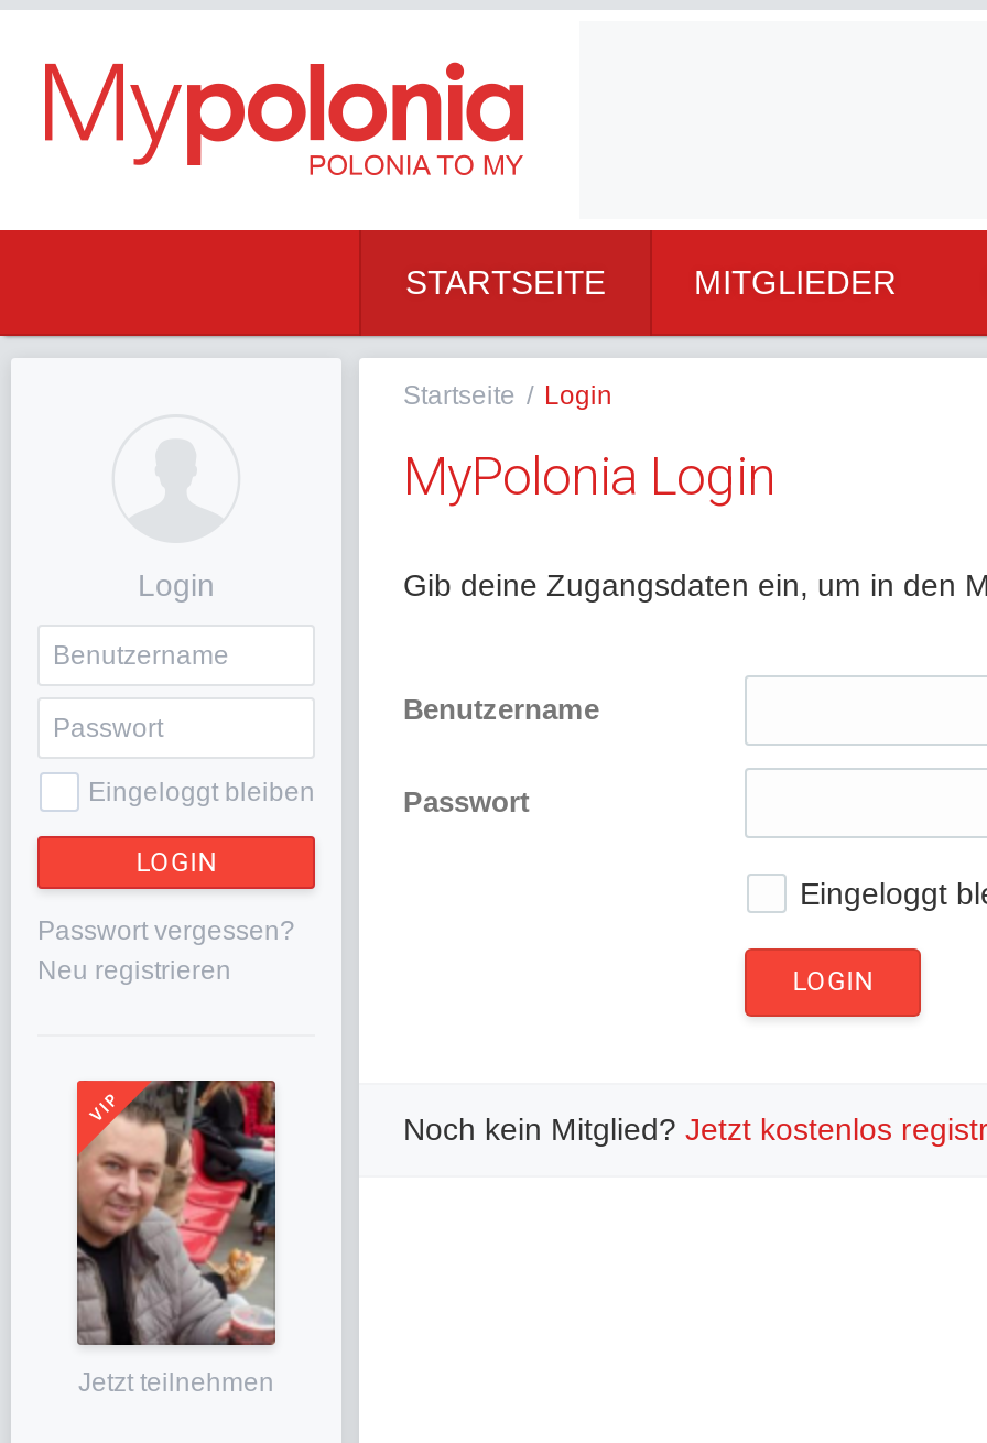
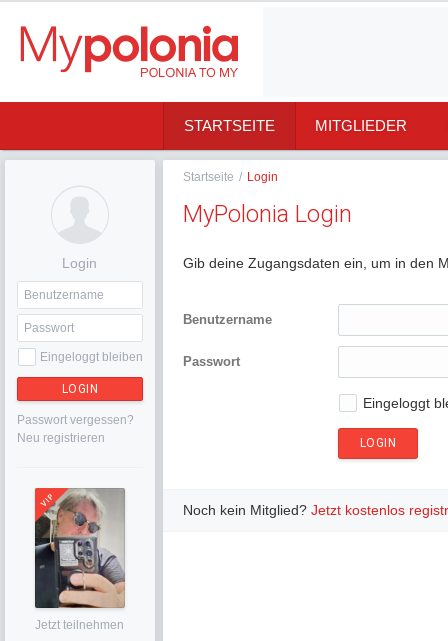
[75,1078,278,1347] [image] -> [34,488,125,609] [image]

